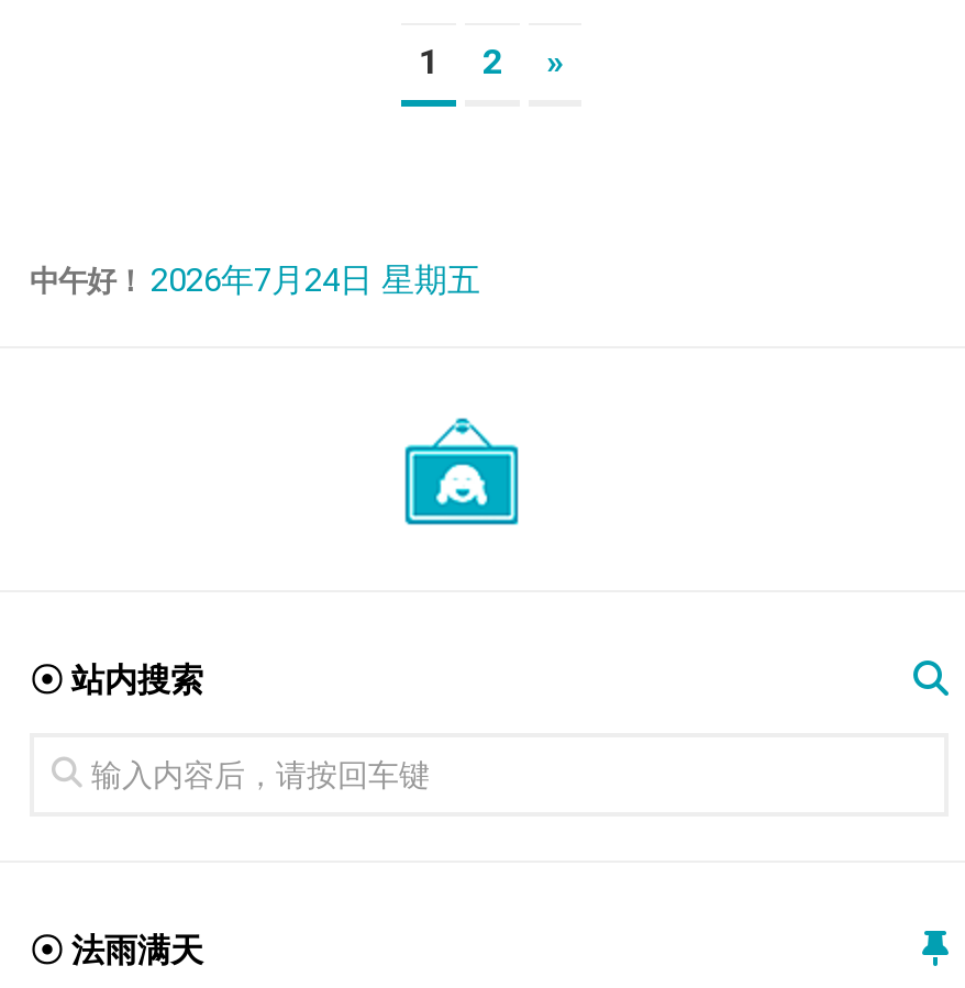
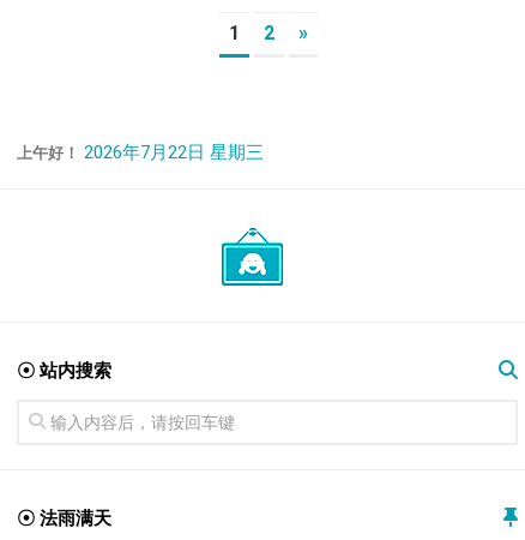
[30,261,480,301] 中午好！2026年7月24日 星期五 -> [17,142,264,164] 上午好！ 2026年7月22日 星期三

